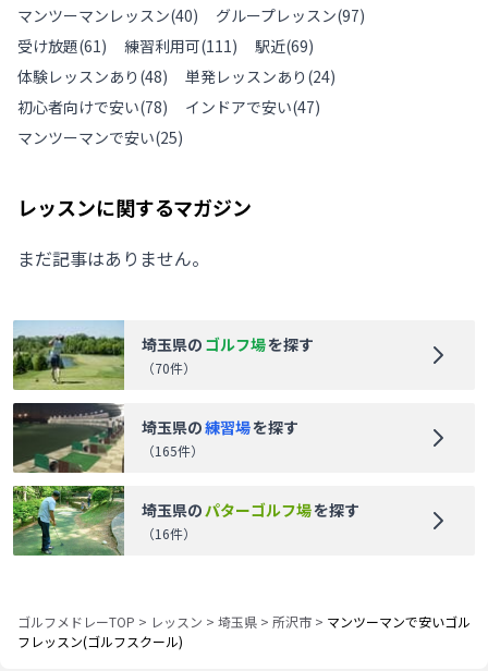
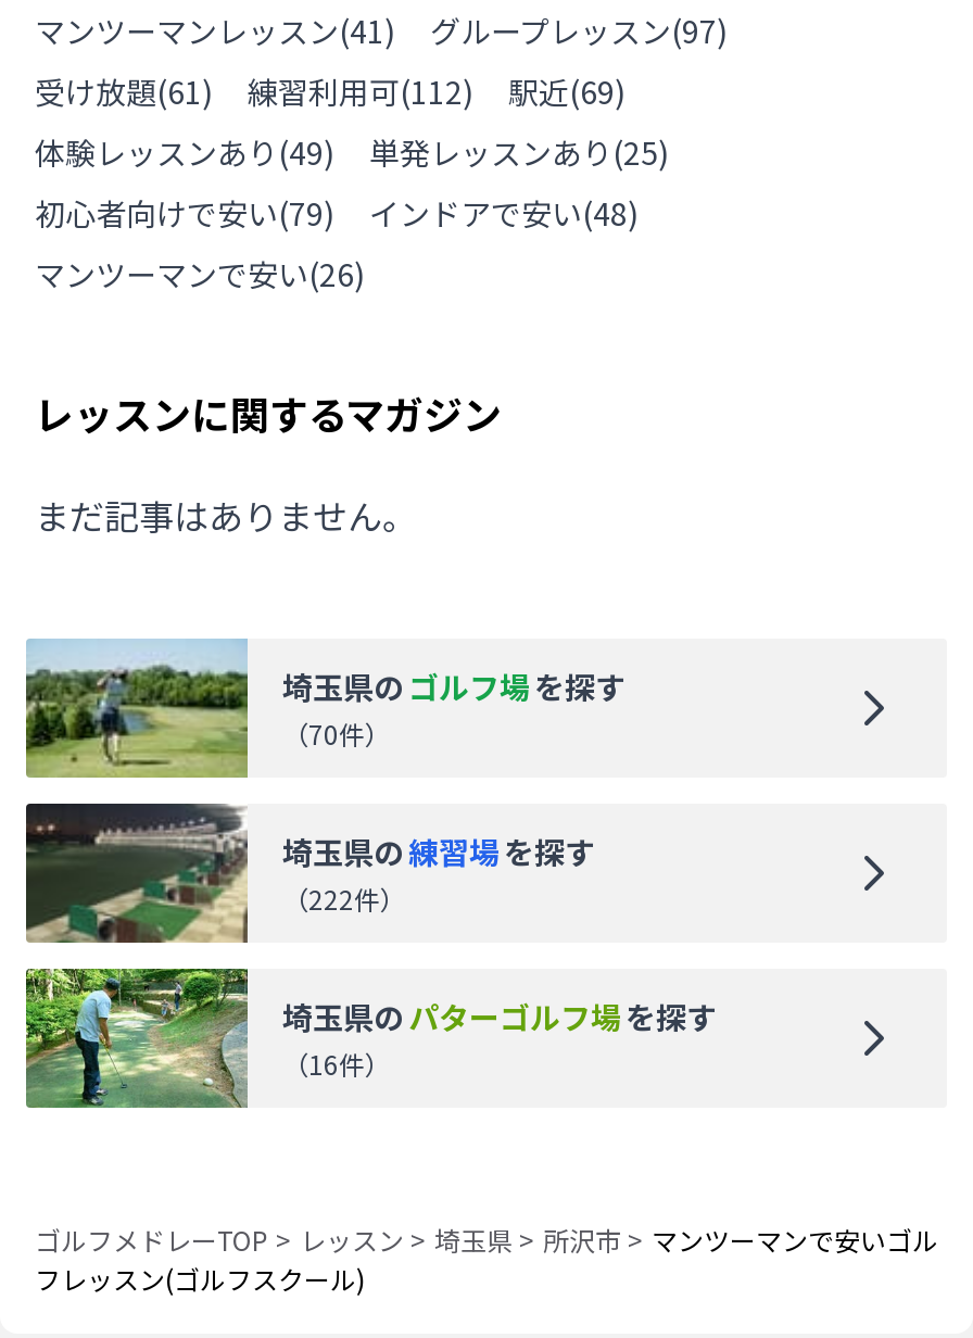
[17,4,198,26] マンツーマンレッスン(40) -> [35,9,395,52] マンツーマンレッスン(41)
[17,35,314,57] 受け放題(61) 練習利用可(111) 駅近(69) -> [35,70,625,113] 受け放題(61) 練習利用可(112) 駅近(69)
[17,65,168,87] 体験レッスンあり(48) -> [35,130,334,174] 体験レッスンあり(49)
[185,65,335,87] 単発レッスンあり(24) -> [369,130,669,174] 単発レッスンあり(25)
[17,96,168,118] 初心者向けで安い(78) -> [35,191,334,235] 初心者向けで安い(79)
[185,96,320,118] インドアで安い(47) -> [369,191,639,235] インドアで安い(48)
[17,126,183,148] マンツーマンで安い(25) -> [35,252,365,295] マンツーマンで安い(26)
[142,441,204,460] （165件） -> [282,880,406,917] （222件）

